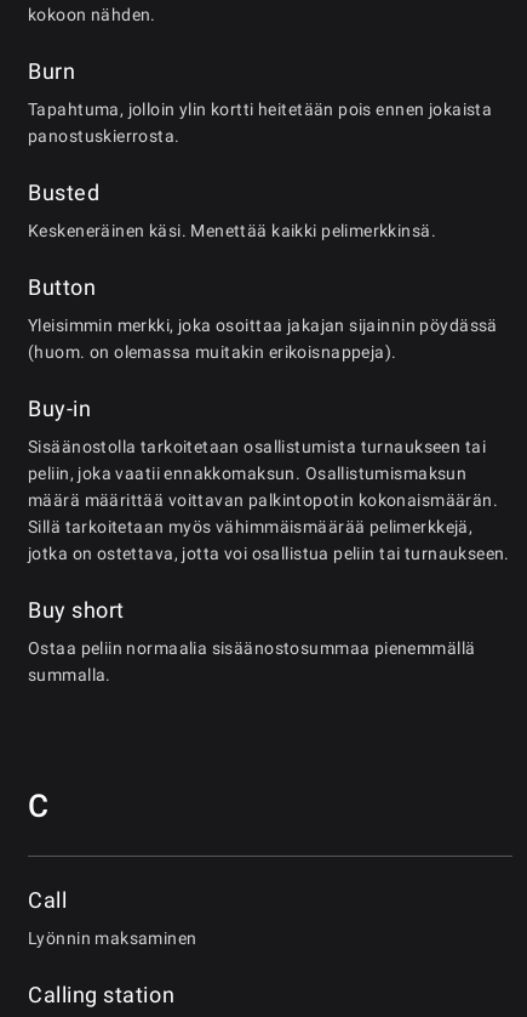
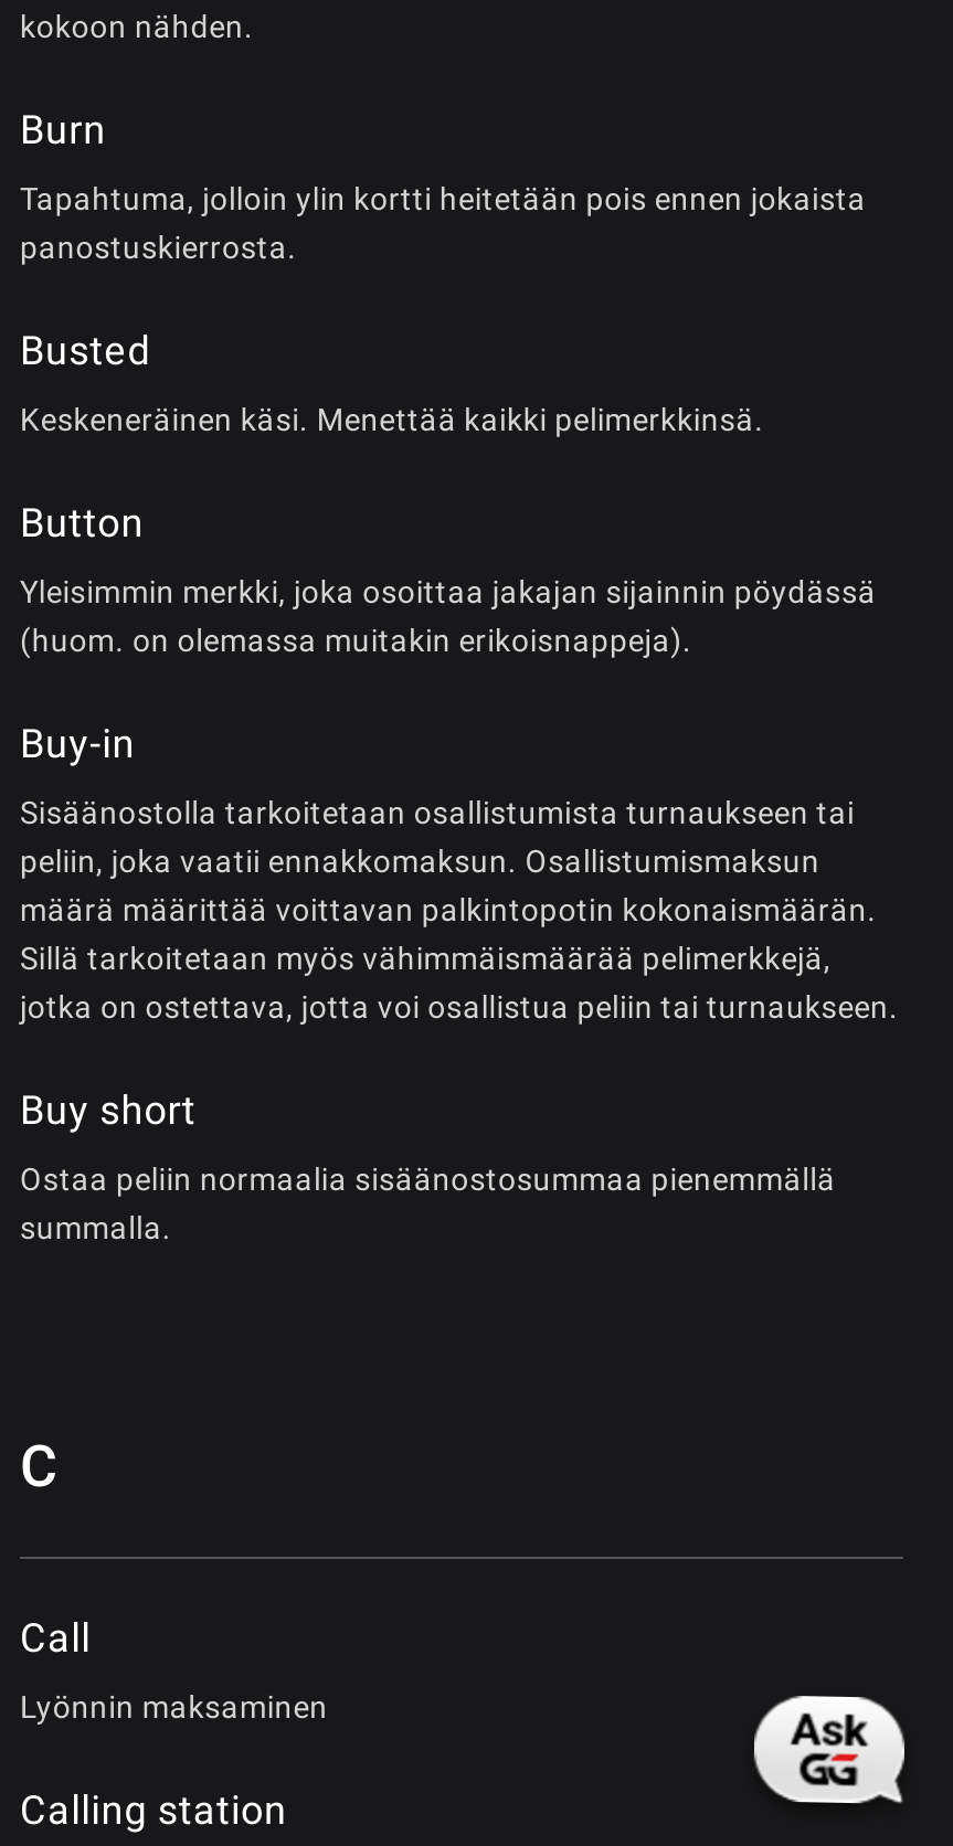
none -> [751,1694,908,1806] [image]

